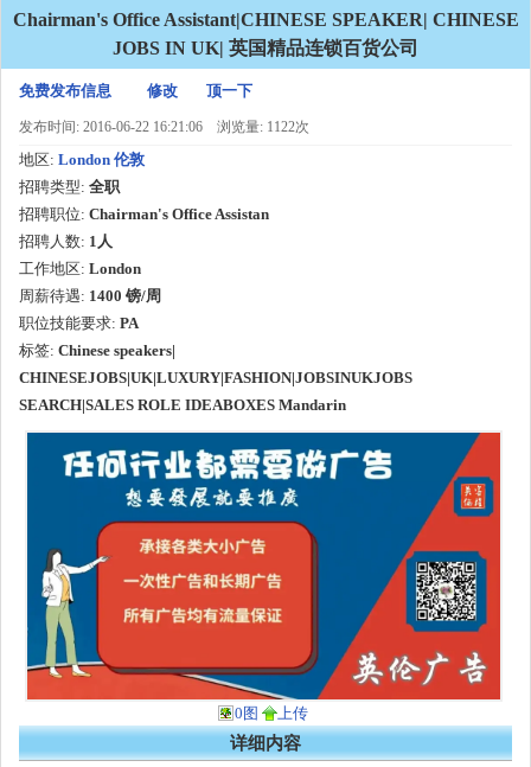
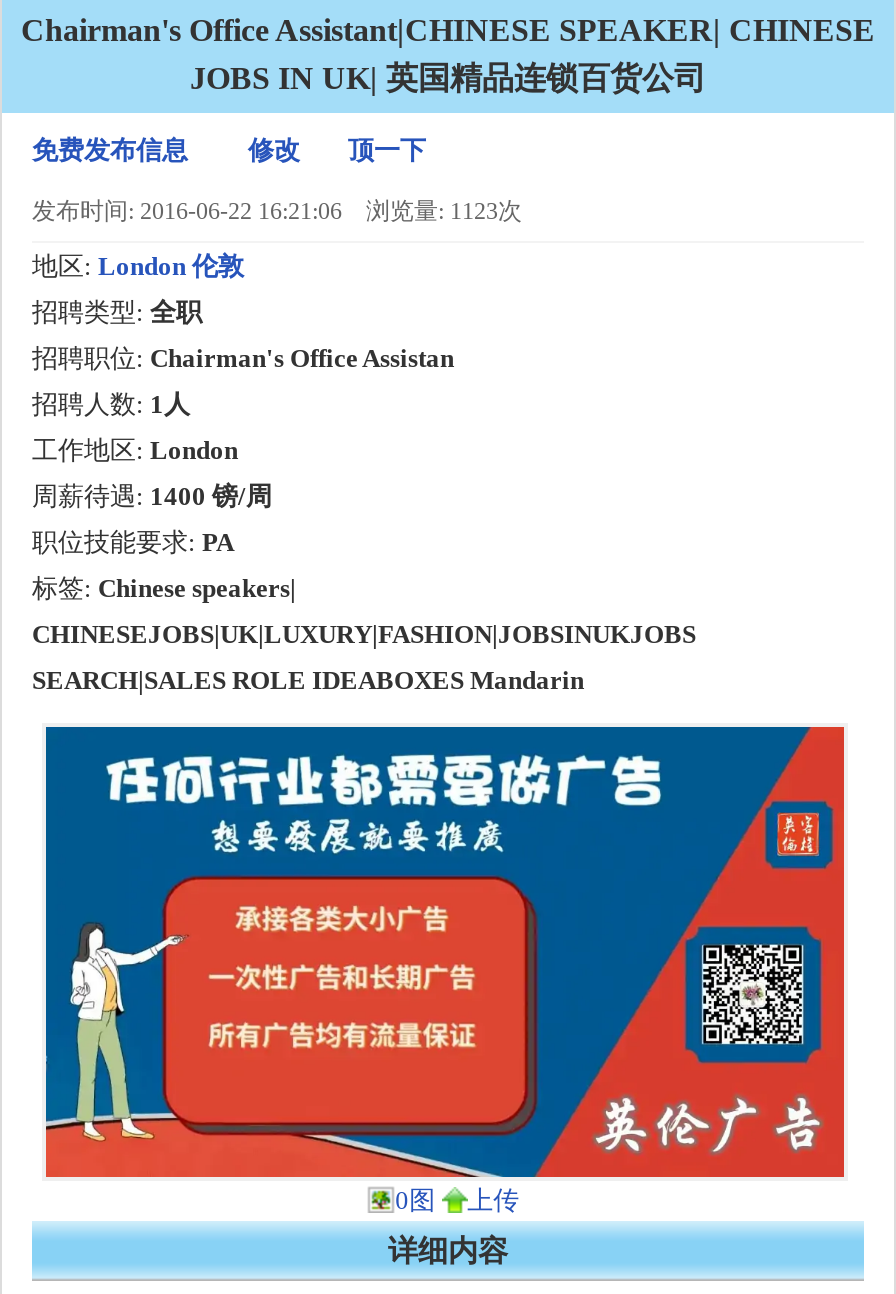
[19,119,309,135] 发布时间: 2016-06-22 16:21:06浏览量: 1122次 -> [32,197,522,225] 发布时间: 2016-06-22 16:21:06浏览量: 1123次

